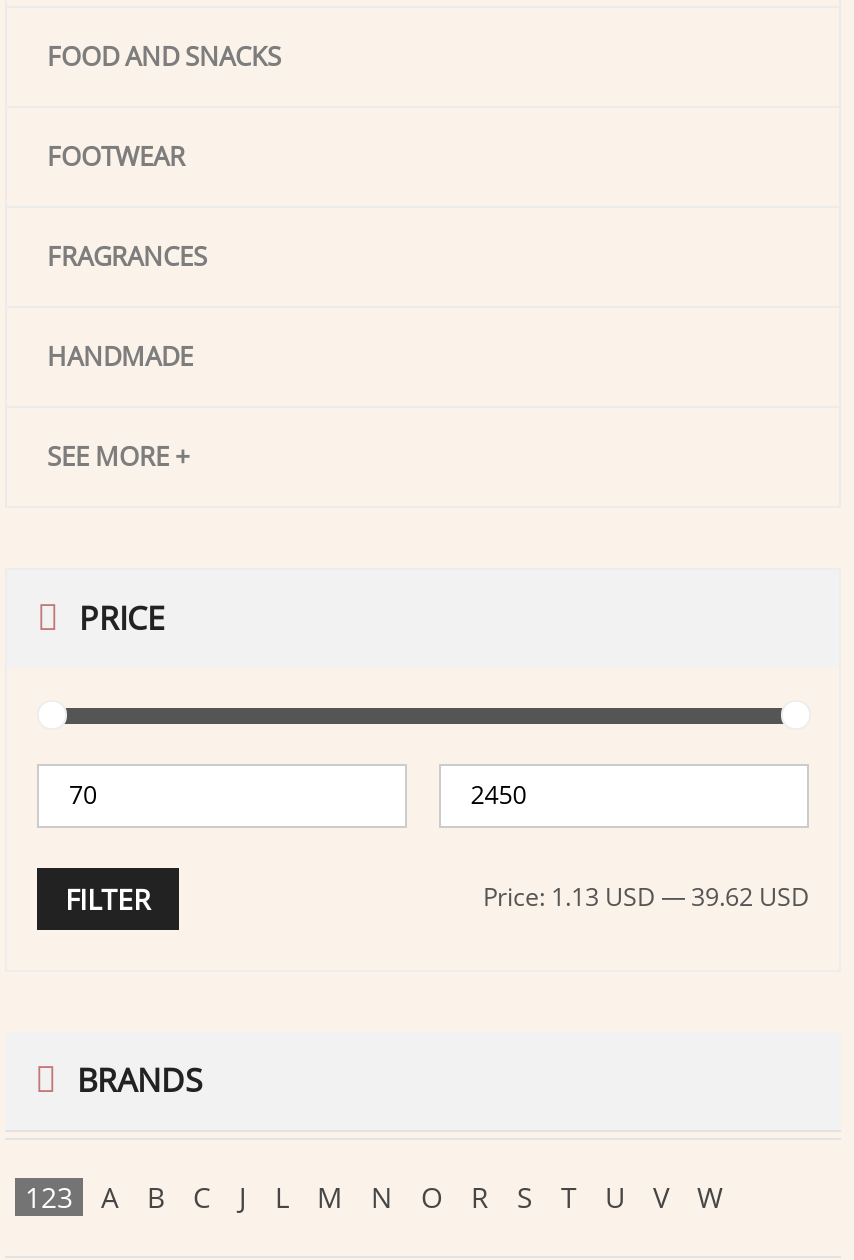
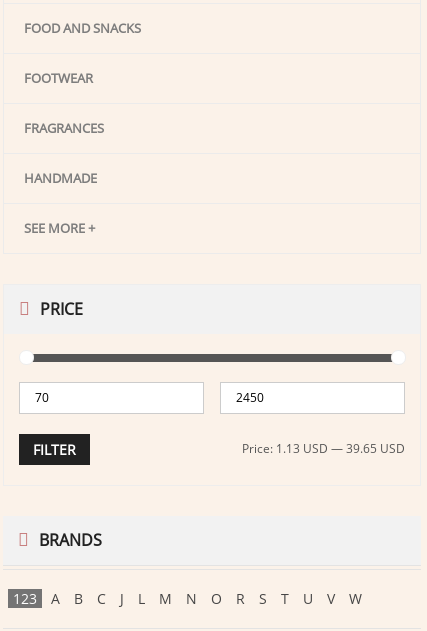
[483,880,809,914] Price: 1.13 USD — 39.62 USD -> [242,440,405,457] Price: 1.13 USD — 39.65 USD

